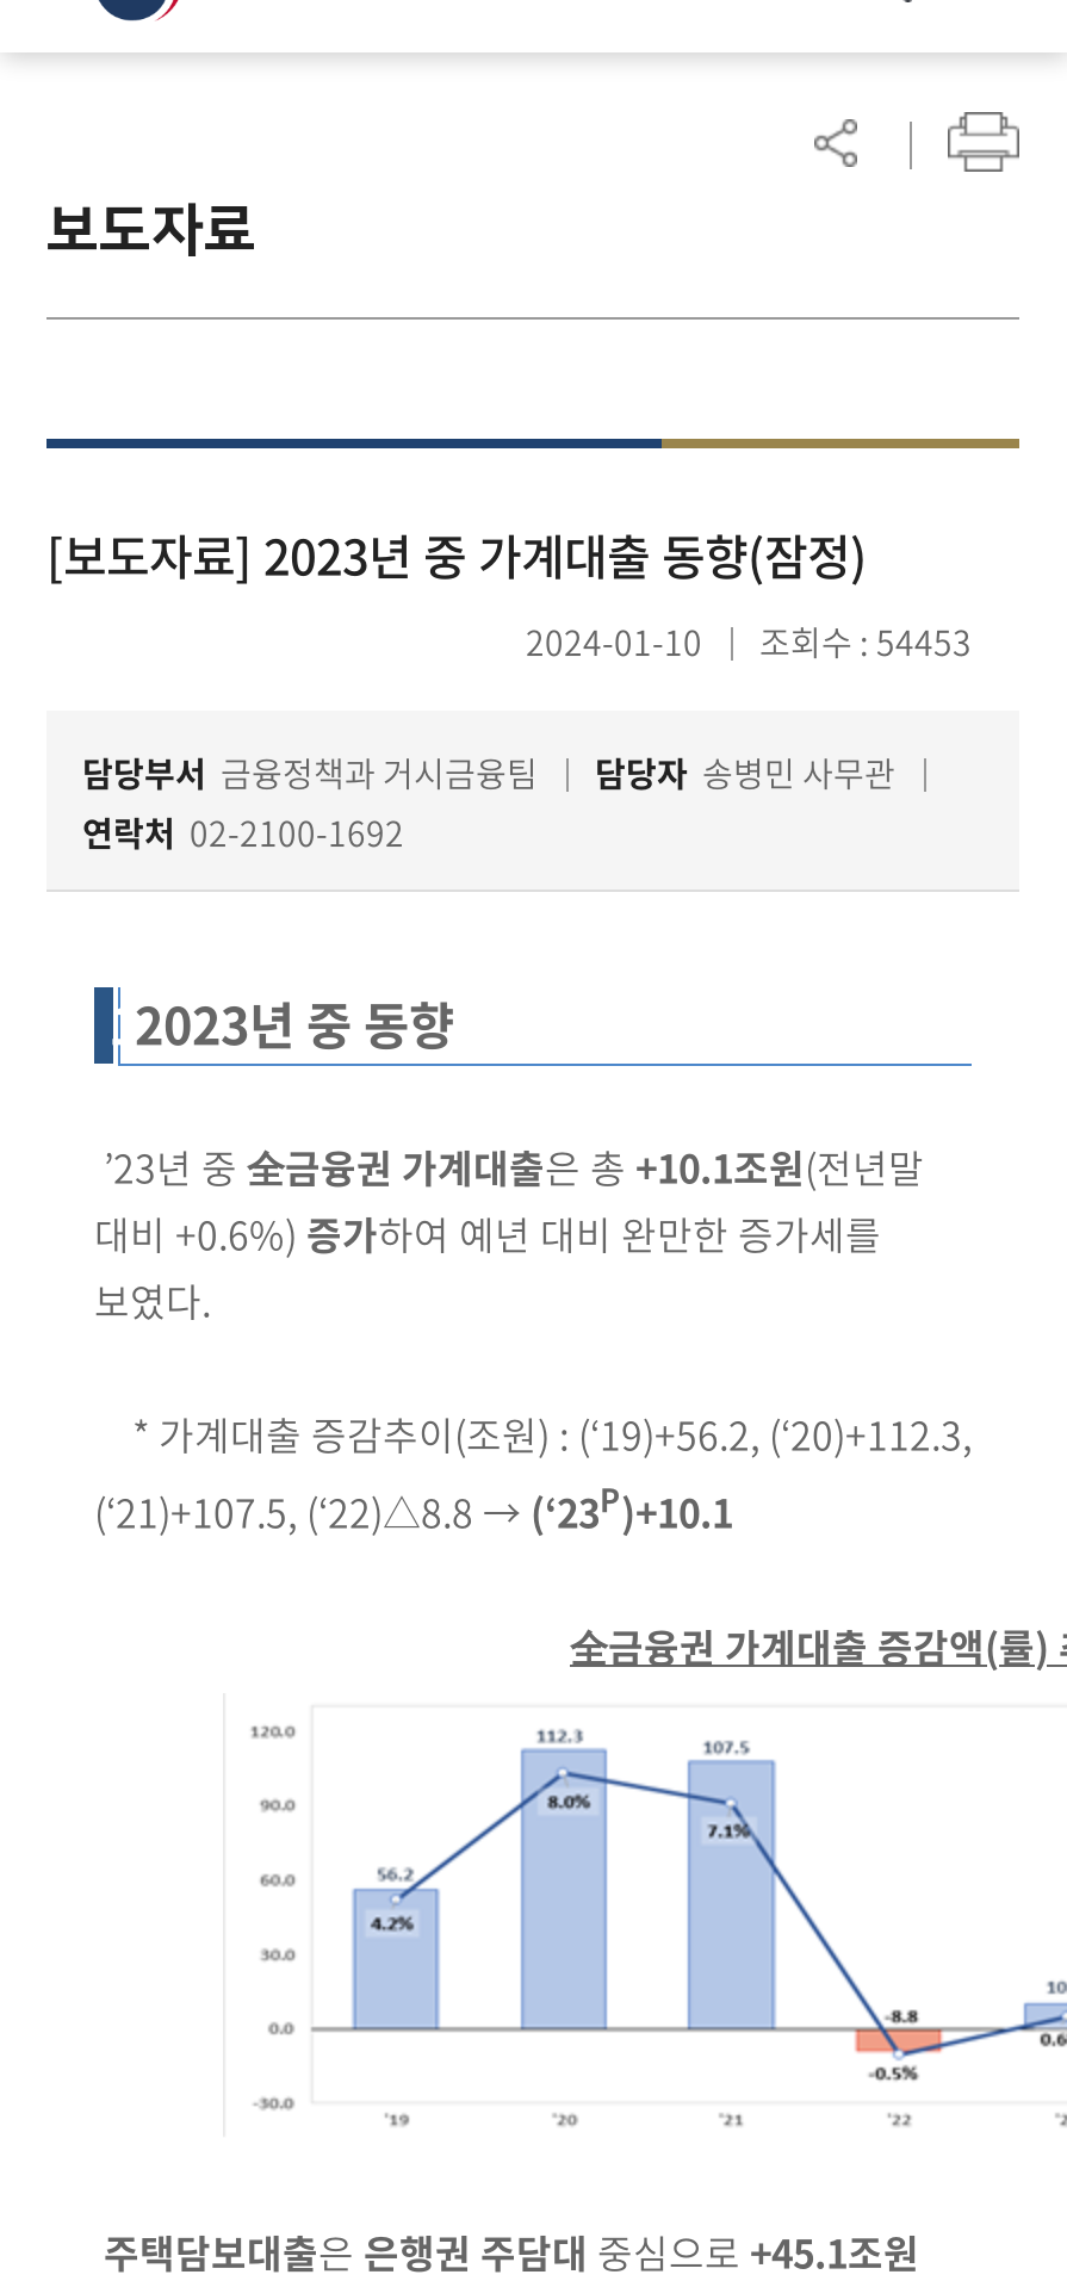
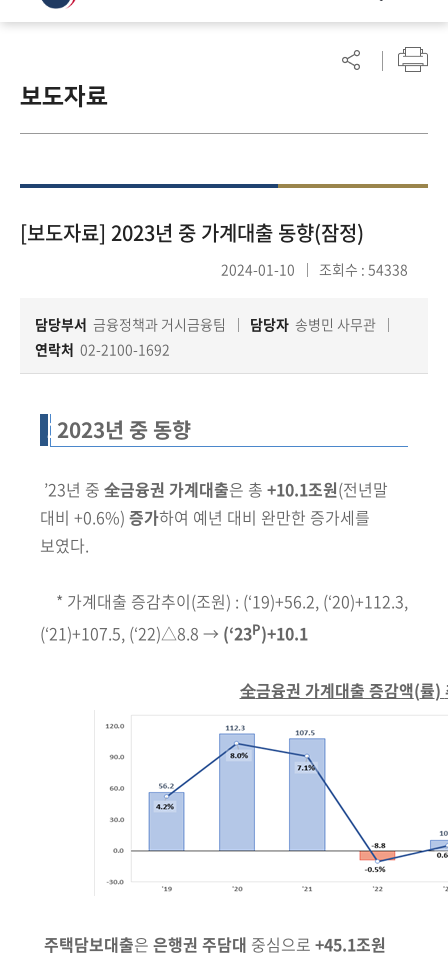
[526,618,972,665] 2024-01-10 조회수 : 54453 -> [221,259,408,279] 2024-01-10 조회수 : 54338

